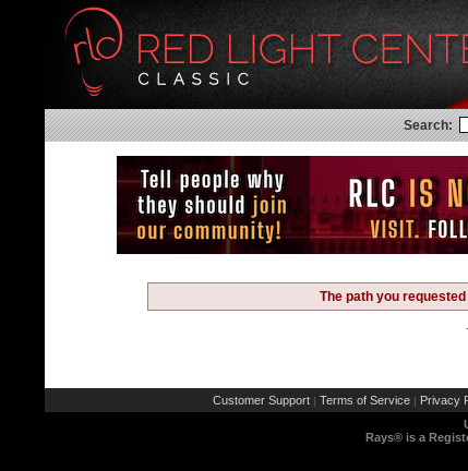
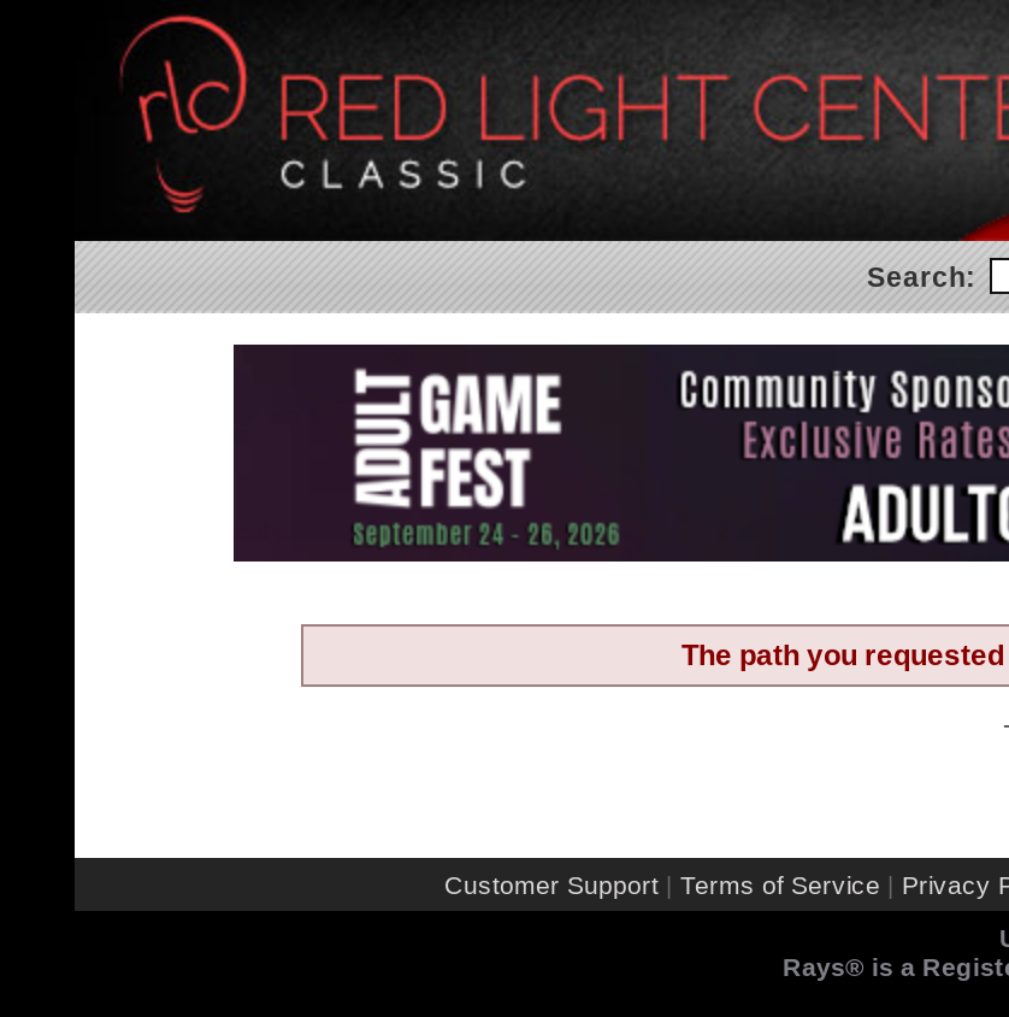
[119,156,465,254] [image] -> [236,345,1002,562] [image]

